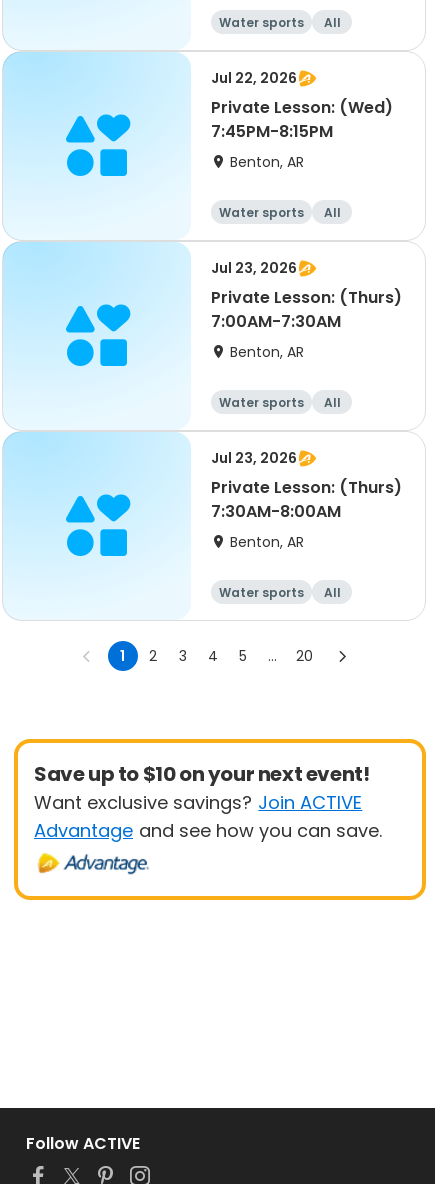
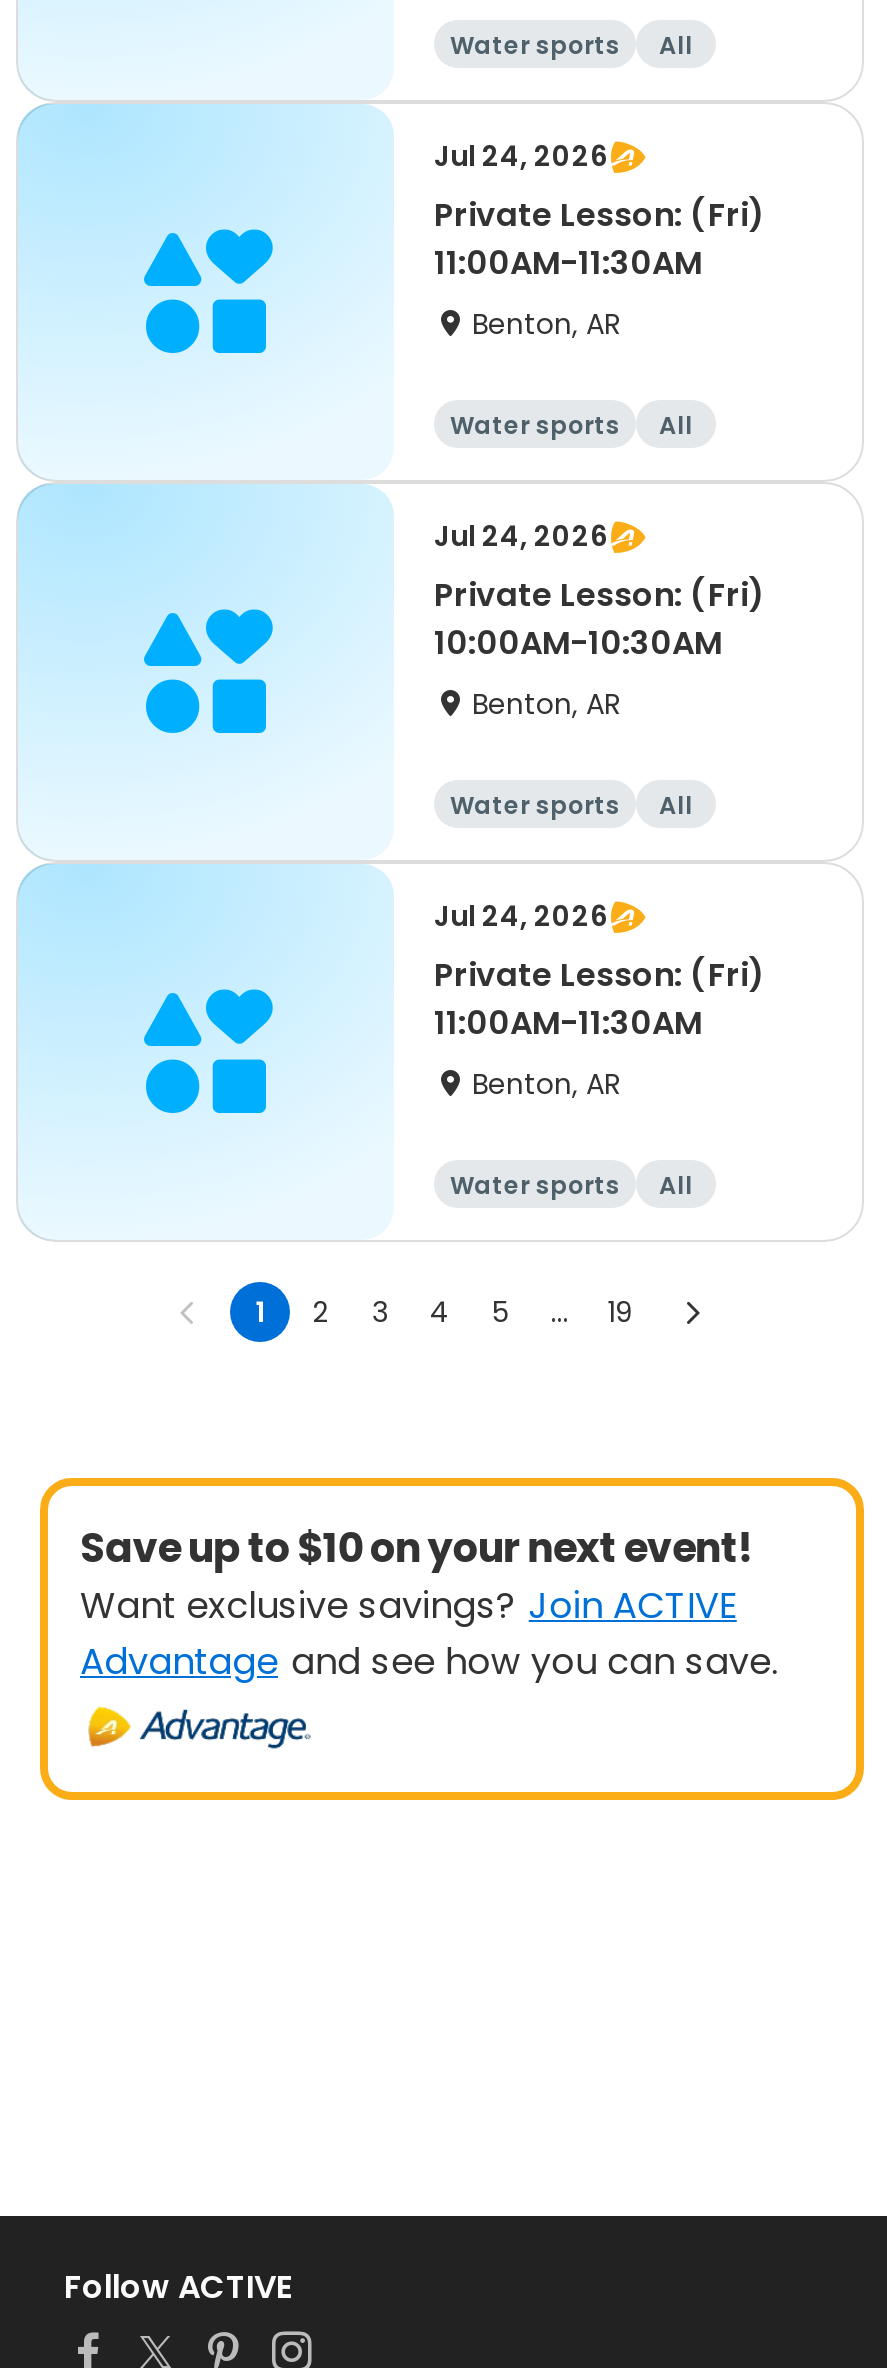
[211,68,393,143] Jul 22, 2026 | Private Lesson: (Wed) | 7:45PM-8:15PM -> [434,136,764,286] Jul 24, 2026 | Private Lesson: (Fri) | 11:00AM-11:30AM
[211,258,402,333] Jul 23, 2026 | Private Lesson: (Thurs) | 7:00AM-7:30AM -> [434,516,764,666] Jul 24, 2026 | Private Lesson: (Fri) | 10:00AM-10:30AM
[211,448,402,523] Jul 23, 2026 | Private Lesson: (Thurs) | 7:30AM-8:00AM -> [434,896,764,1046] Jul 24, 2026 | Private Lesson: (Fri) | 11:00AM-11:30AM
[295,646,312,666] 20 -> [607,1292,633,1332] 19

